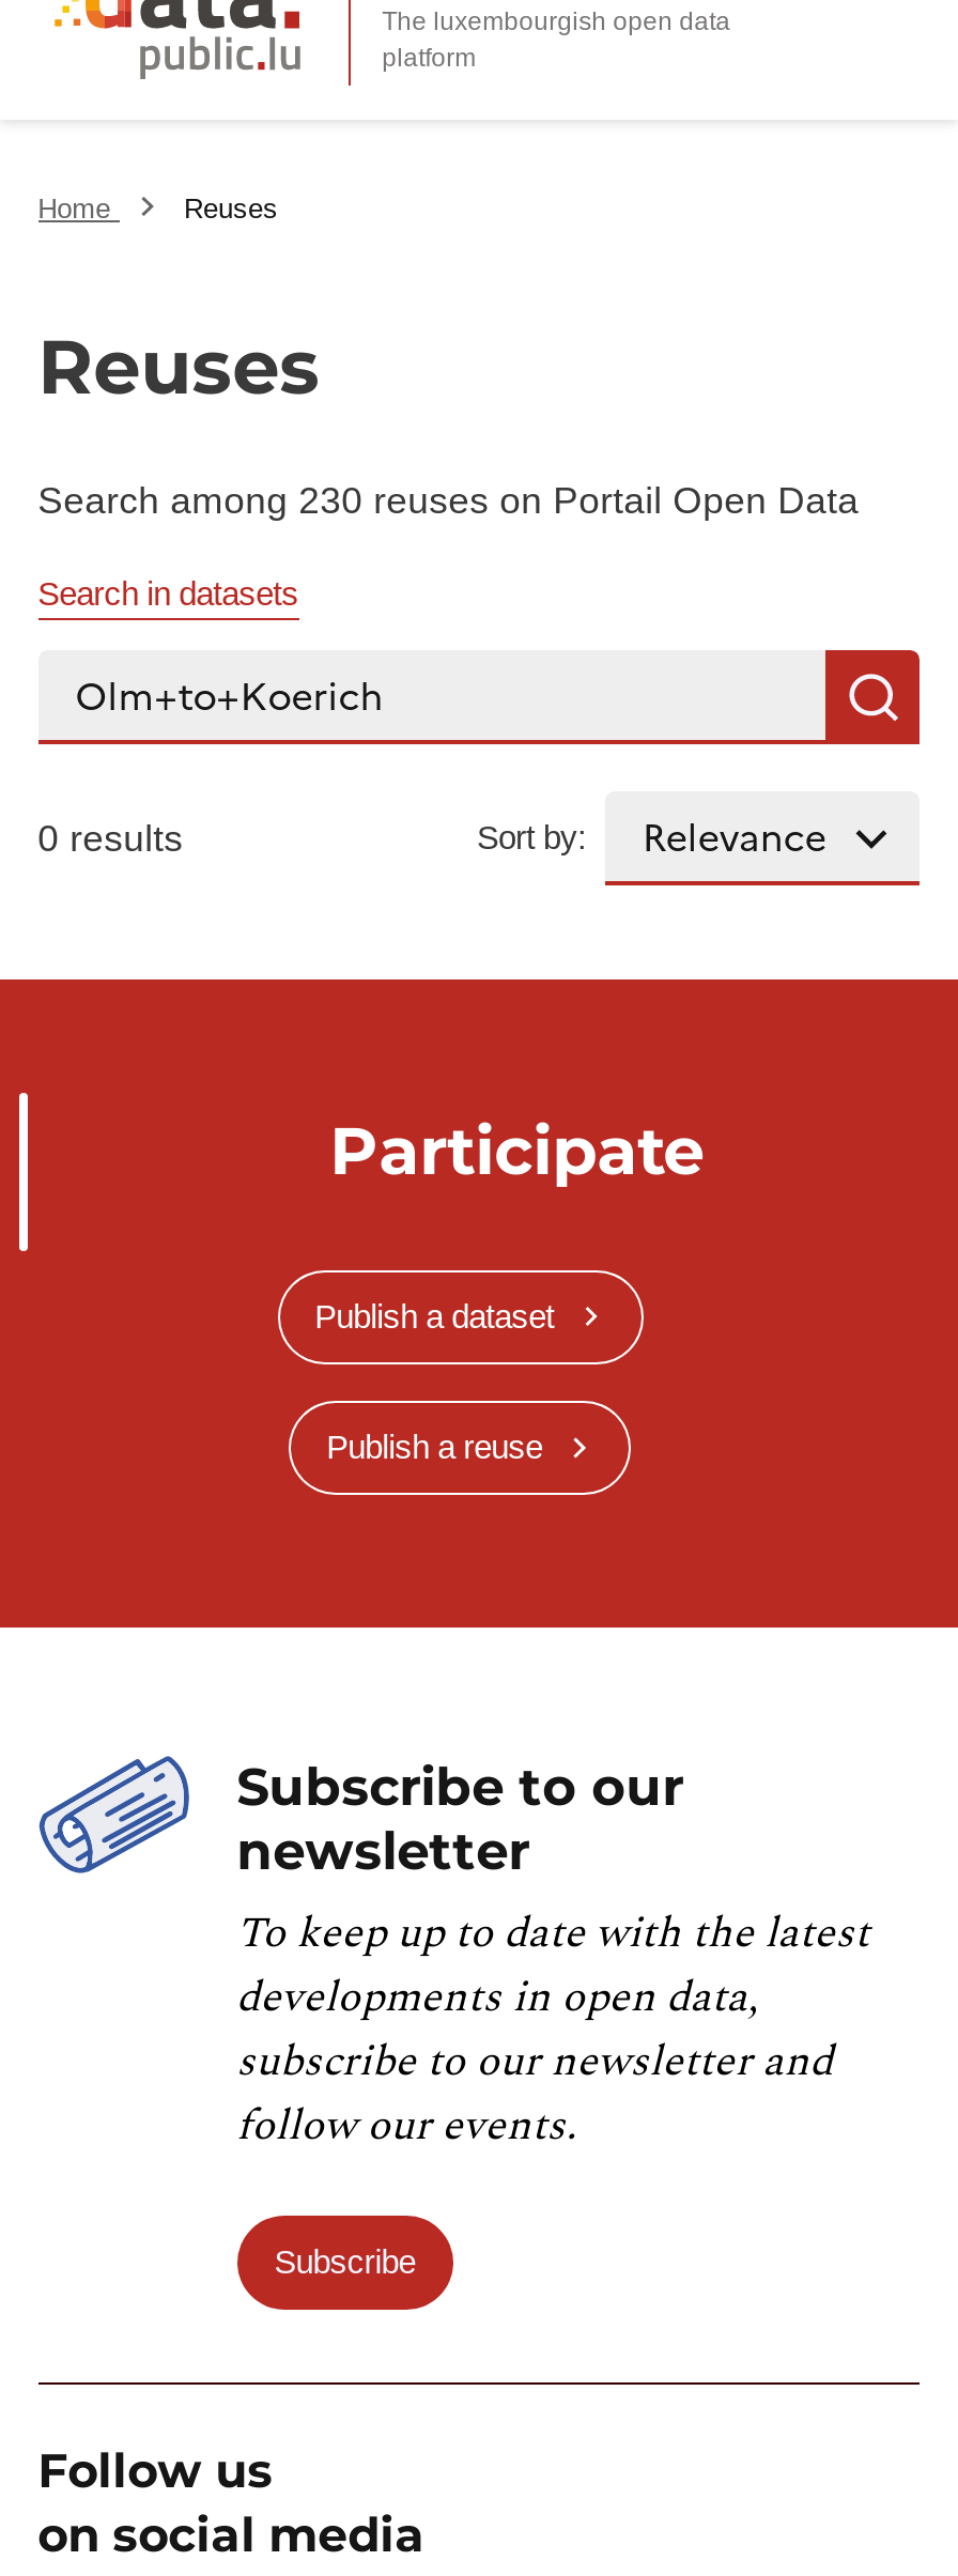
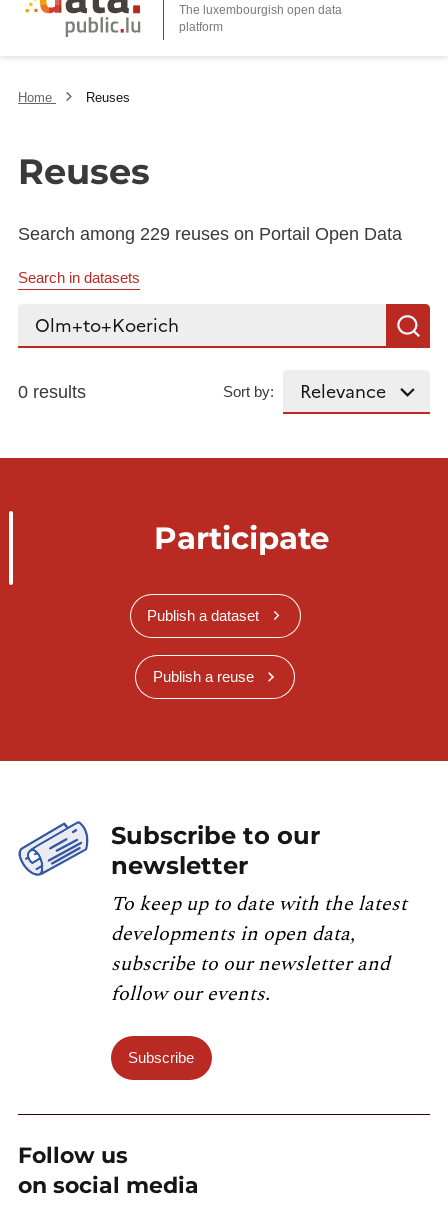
[38,480,859,522] Search among 230 reuses on Portail Open Data -> [18,224,402,244] Search among 229 reuses on Portail Open Data

